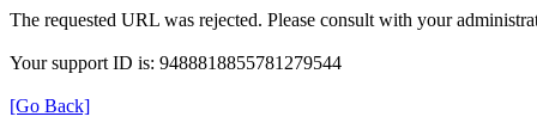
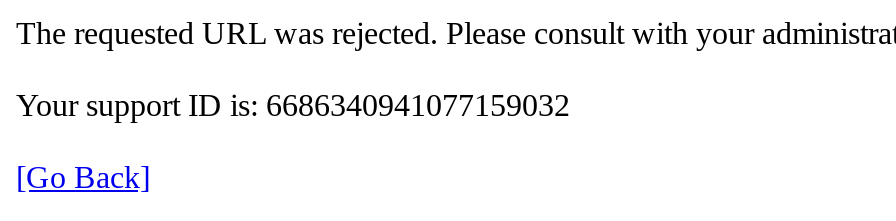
[10,53,342,73] Your support ID is: 9488818855781279544 -> [16,88,570,122] Your support ID is: 6686340941077159032

